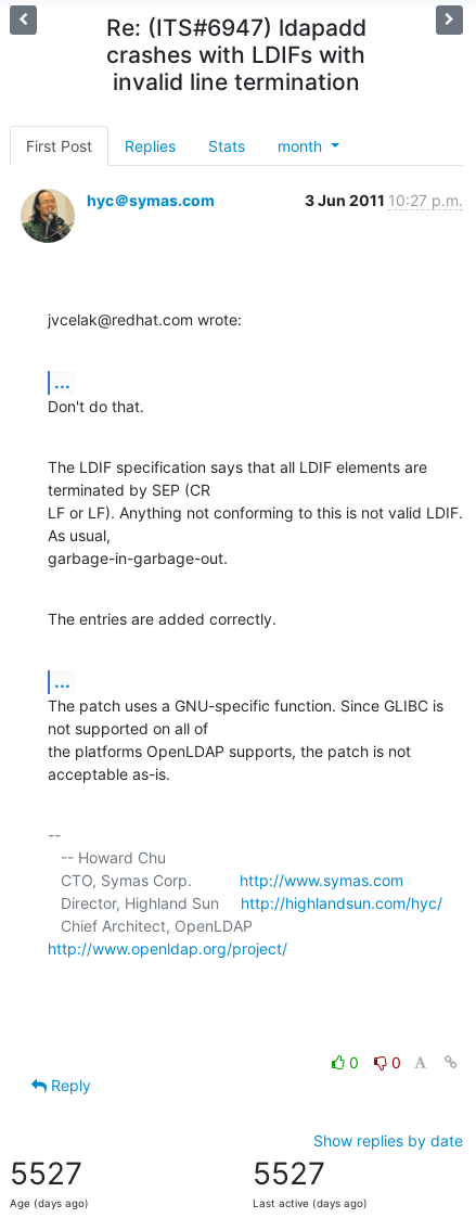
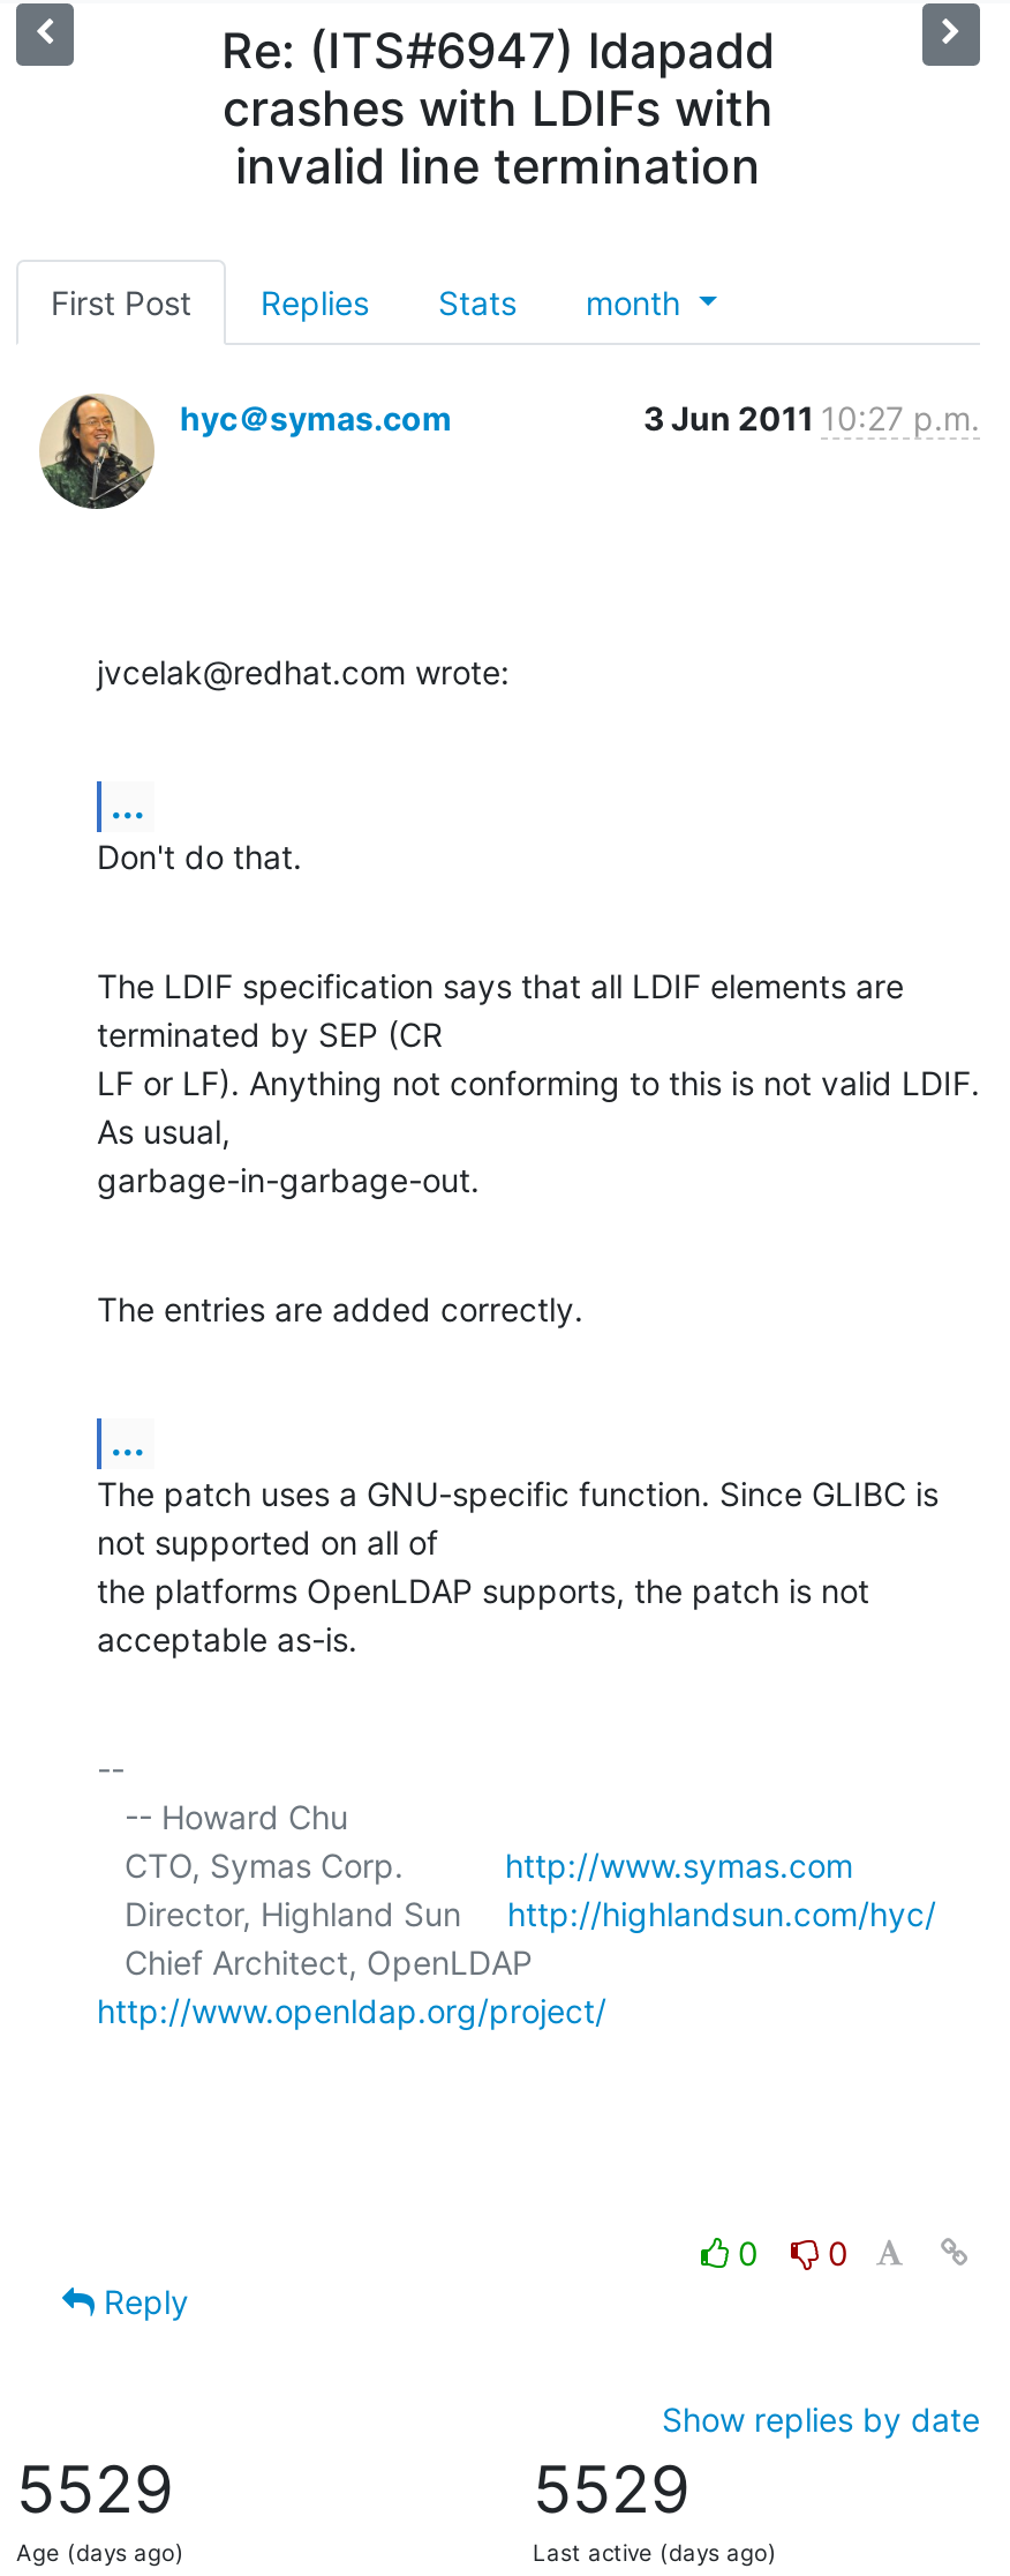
[10,1155,82,1192] 5527 -> [16,2450,173,2528] 5529
[253,1155,325,1192] 5527 -> [533,2450,689,2528] 5529

